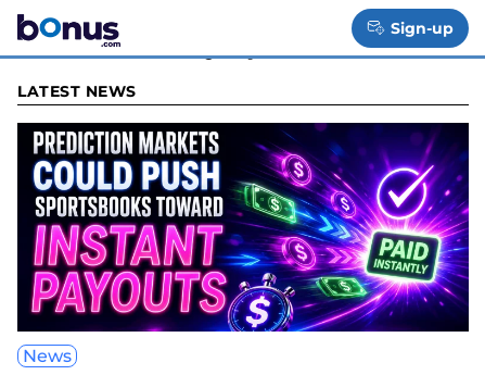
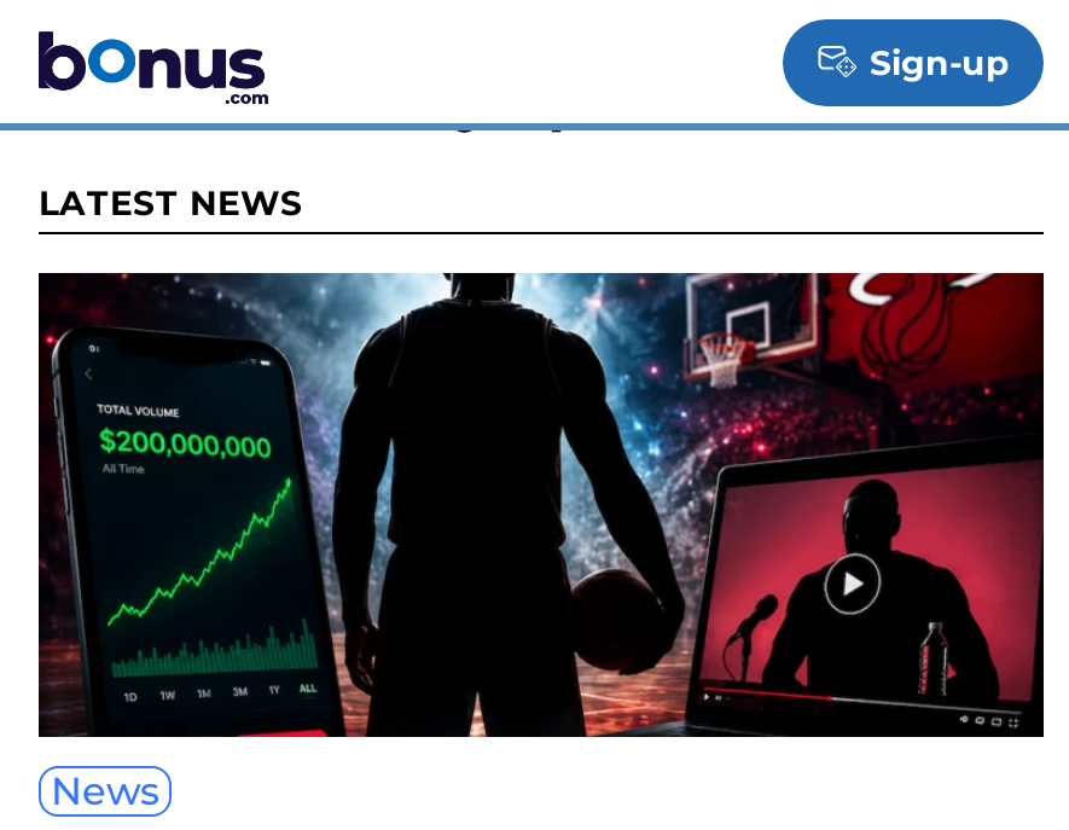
[17,122,470,333] [image] -> [39,271,1046,739] [image]

